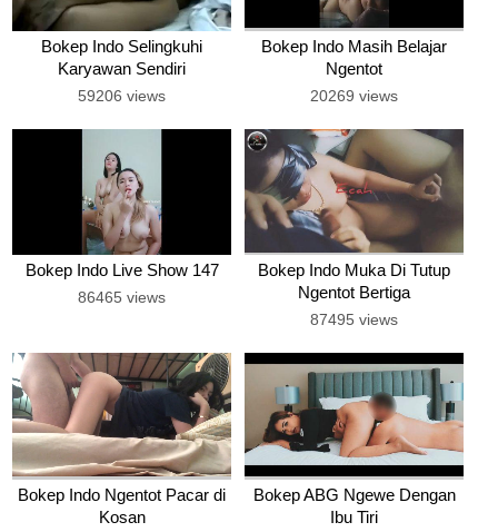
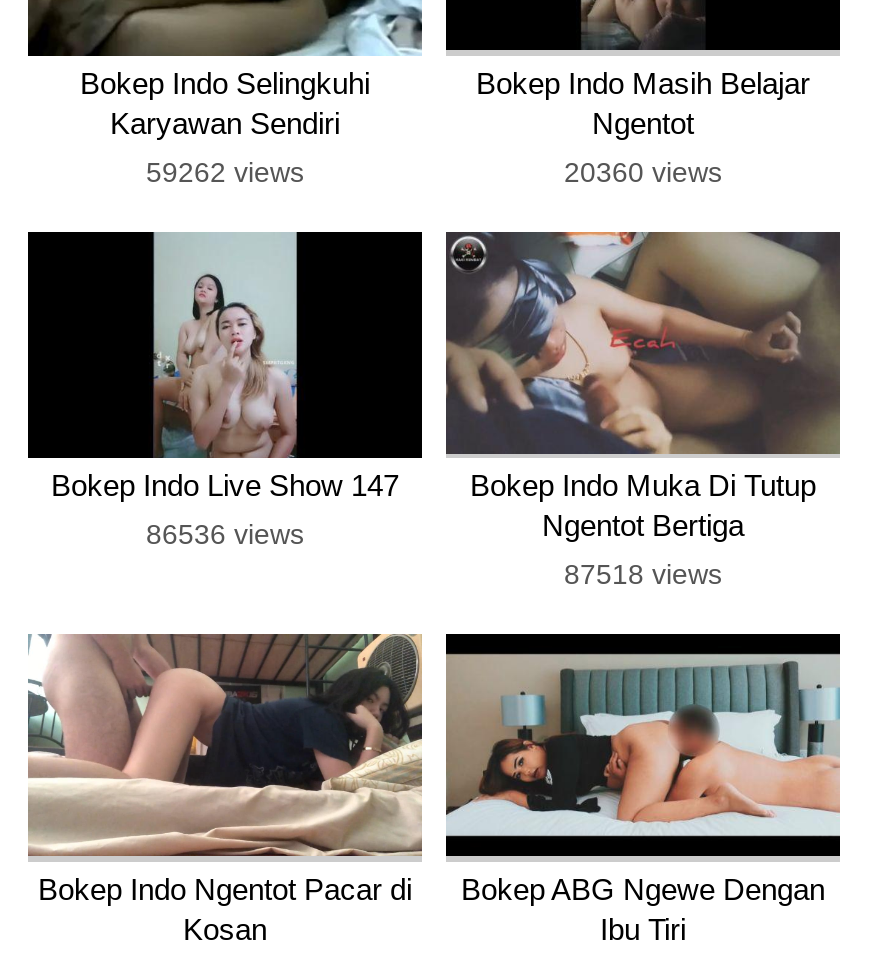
[78,86,166,104] 59206 views -> [146,155,304,187] 59262 views
[310,86,398,104] 20269 views -> [564,155,722,187] 20360 views
[78,288,166,306] 86465 views -> [146,518,304,550] 86536 views
[310,311,398,328] 87495 views -> [564,558,722,590] 87518 views

